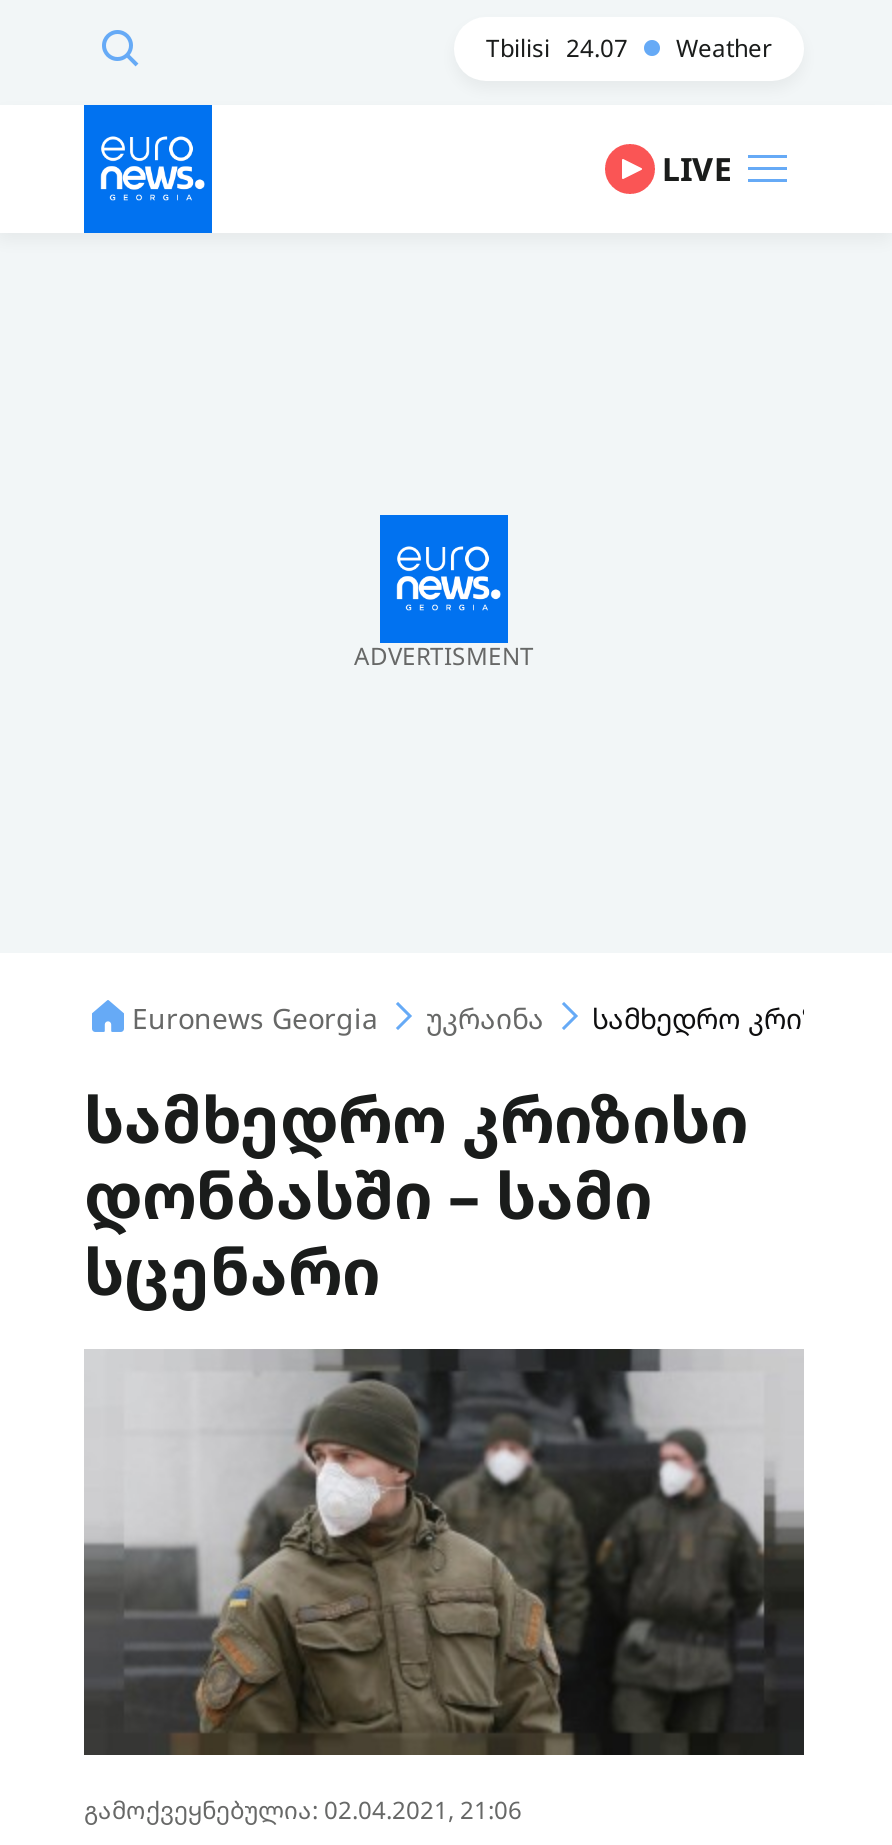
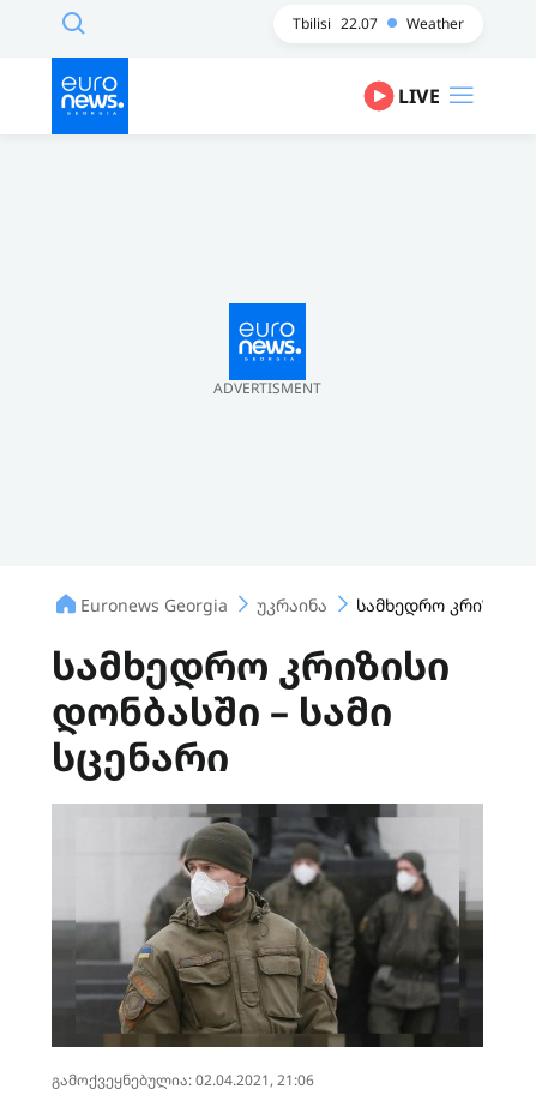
[486,31,772,65] Tbilisi 24.07 Weather -> [293,13,464,34] Tbilisi 22.07 Weather

